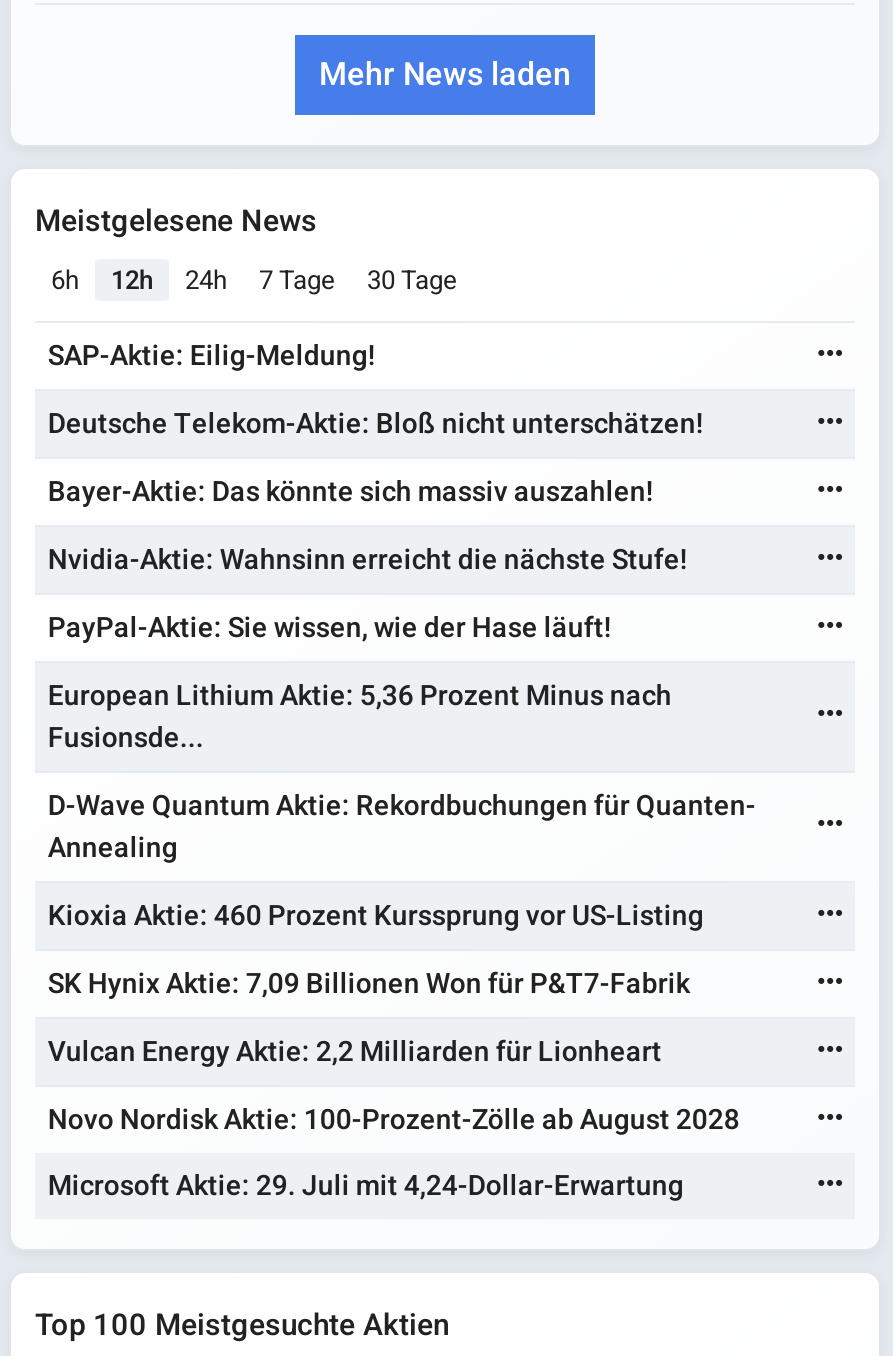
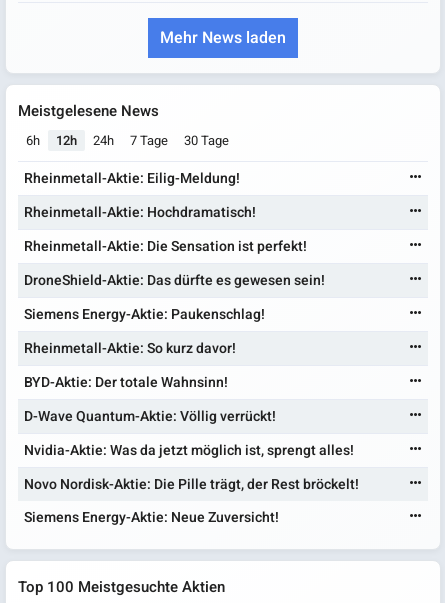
[48,335,756,1207] SAP-Aktie: Eilig-Meldung! | Deutsche Telekom-Aktie: Bloß nicht unterschätzen! | Bayer-Aktie: Das könnte sich massiv auszahlen! | Nvidia-Aktie: Wahnsinn erreicht die nächste Stufe! | PayPal-Aktie: Sie wissen, wie der Hase läuft! | European Lithium Aktie: 5,36 Prozent Minus nach | Fusionsde... | D-Wave Quantum Aktie: Rekordbuchungen für Quanten- | Annealing | Kioxia Aktie: 460 Prozent Kurssprung vor US-Listing | SK Hynix Aktie: 7,09 Billionen Won für P&T7-Fabrik | Vulcan Energy Aktie: 2,2 Milliarden für Lionheart | Novo Nordisk Aktie: 100-Prozent-Zölle ab August 2028 | Microsoft Aktie: 29. Juli mit 4,24-Dollar-Erwartung -> [24,168,359,528] Rheinmetall-Aktie: Eilig-Meldung! | Rheinmetall-Aktie: Hochdramatisch! | Rheinmetall-Aktie: Die Sensation ist perfekt! | DroneShield-Aktie: Das dürfte es gewesen sein! | Siemens Energy-Aktie: Paukenschlag! | Rheinmetall-Aktie: So kurz davor! | BYD-Aktie: Der totale Wahnsinn! | D-Wave Quantum-Aktie: Völlig verrückt! | Nvidia-Aktie: Was da jetzt möglich ist, sprengt alles! | Novo Nordisk-Aktie: Die Pille trägt, der Rest bröckelt! | Siemens Energy-Aktie: Neue Zuversicht!

